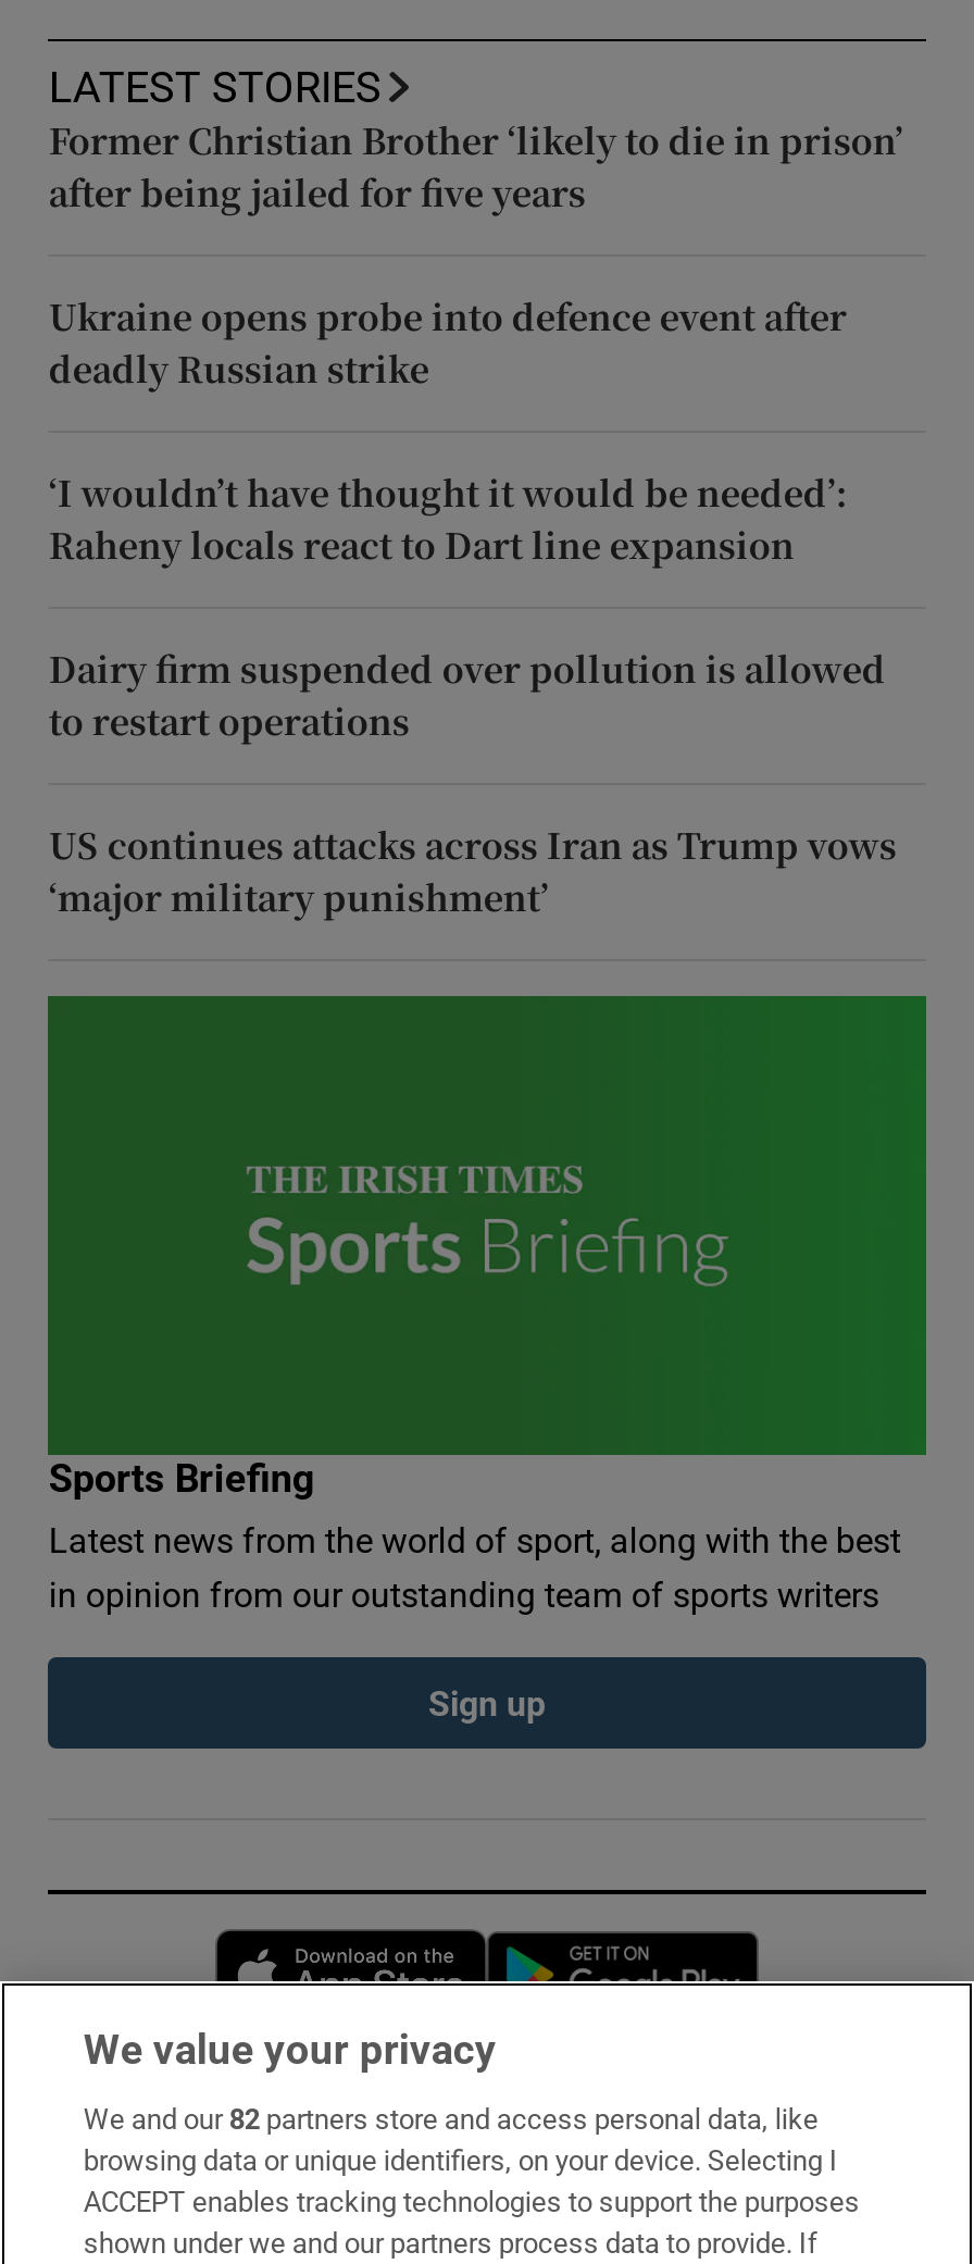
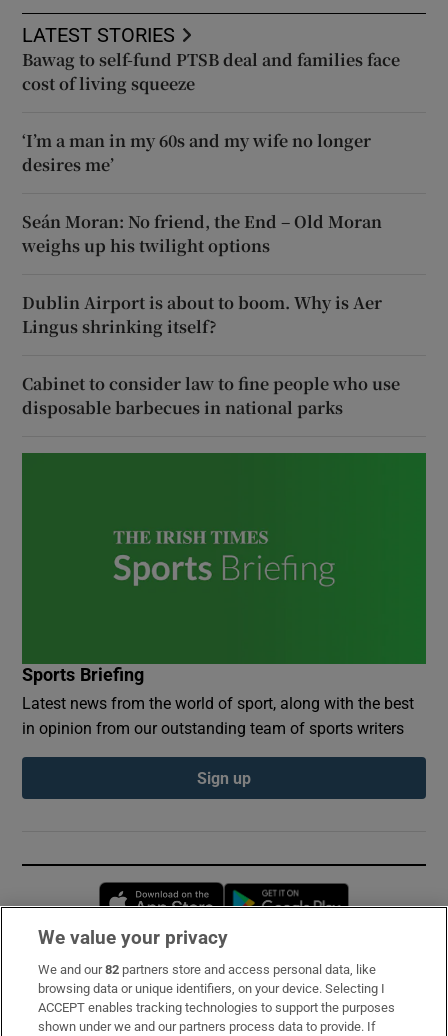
[49,115,903,217] Former Christian Brother ‘likely to die in prison’ | after being jailed for five years -> [22,48,400,95] Bawag to self-fund PTSB deal and families face | cost of living squeeze
[49,291,847,393] Ukraine opens probe into defence event after | deadly Russian strike -> [22,129,371,176] ‘I’m a man in my 60s and my wife no longer | desires me’
[49,467,847,569] ‘I wouldn’t have thought it would be needed’: | Raheny locals react to Dart line expansion -> [22,210,382,257] Seán Moran: No friend, the End – Old Moran | weighs up his twilight options
[49,643,886,745] Dairy firm suspended over pollution is allowed | to restart operations -> [22,291,382,338] Dublin Airport is about to boom. Why is Aer | Lingus shrinking itself?
[49,819,897,921] US continues attacks across Iran as Trump vows | ‘major military punishment’ -> [22,372,400,419] Cabinet to consider law to fine people who use | disposable barbecues in national parks

